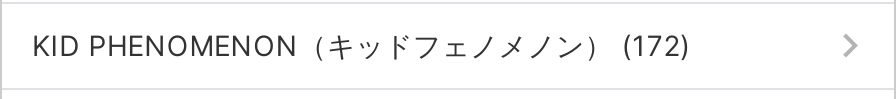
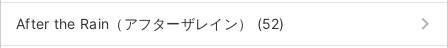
[32,28,691,62] KID PHENOMENON（キッドフェノメノン） (172) -> [16,15,285,32] After the Rain（アフターザレイン） (52)

